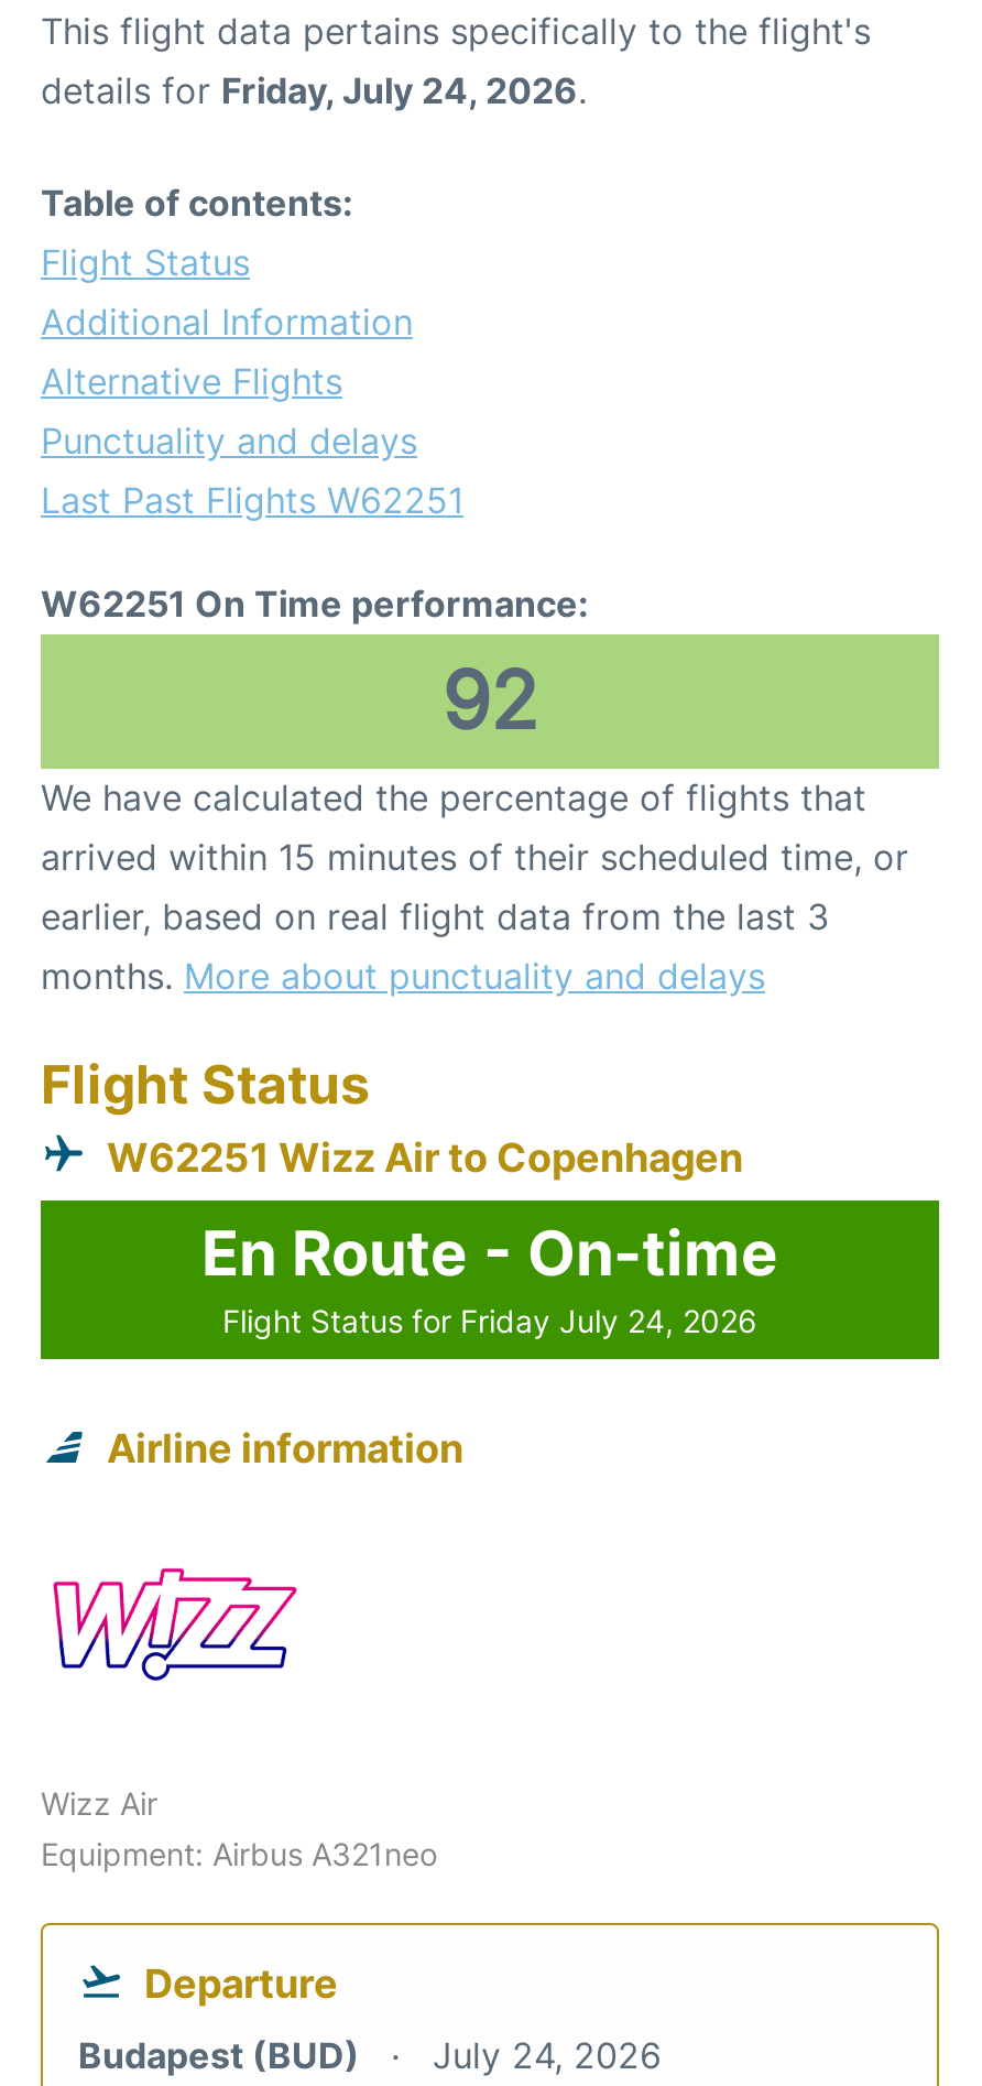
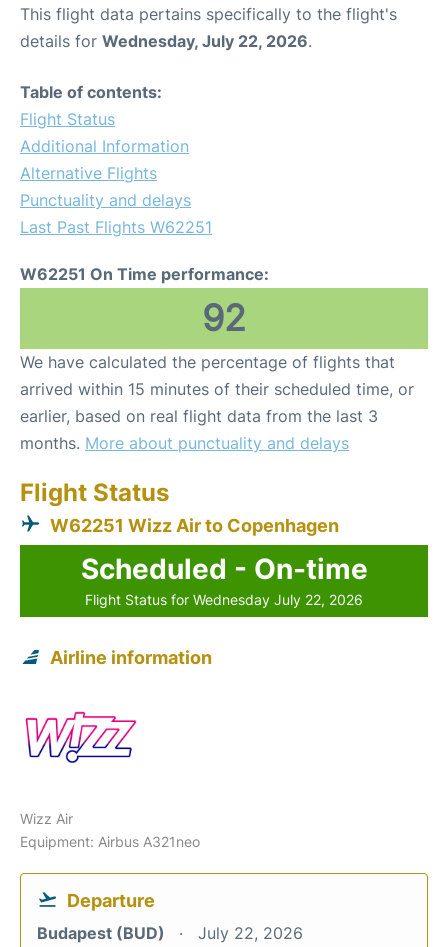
[41,67,587,111] details for Friday, July 24, 2026. -> [20,31,312,51] details for Wednesday, July 22, 2026.
[201,1215,778,1338] En Route - On-time | Flight Status for Friday July 24, 2026 -> [80,552,367,608] Scheduled - On-time | Flight Status for Wednesday July 22, 2026
[78,2032,662,2076] Budapest (BUD) July 24, 2026 -> [37,923,303,943] Budapest (BUD) July 22, 2026

